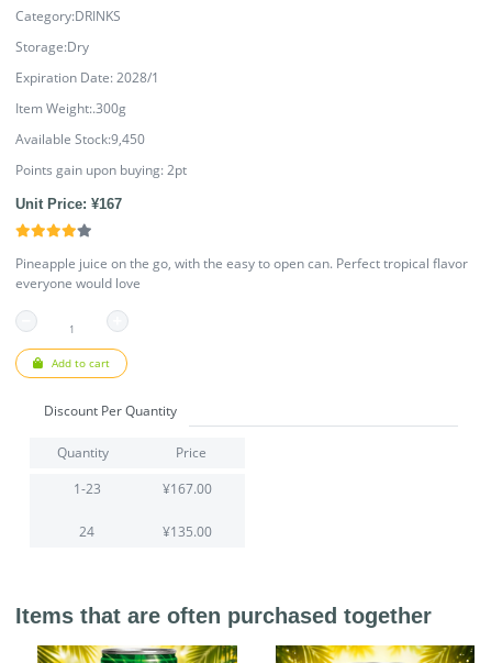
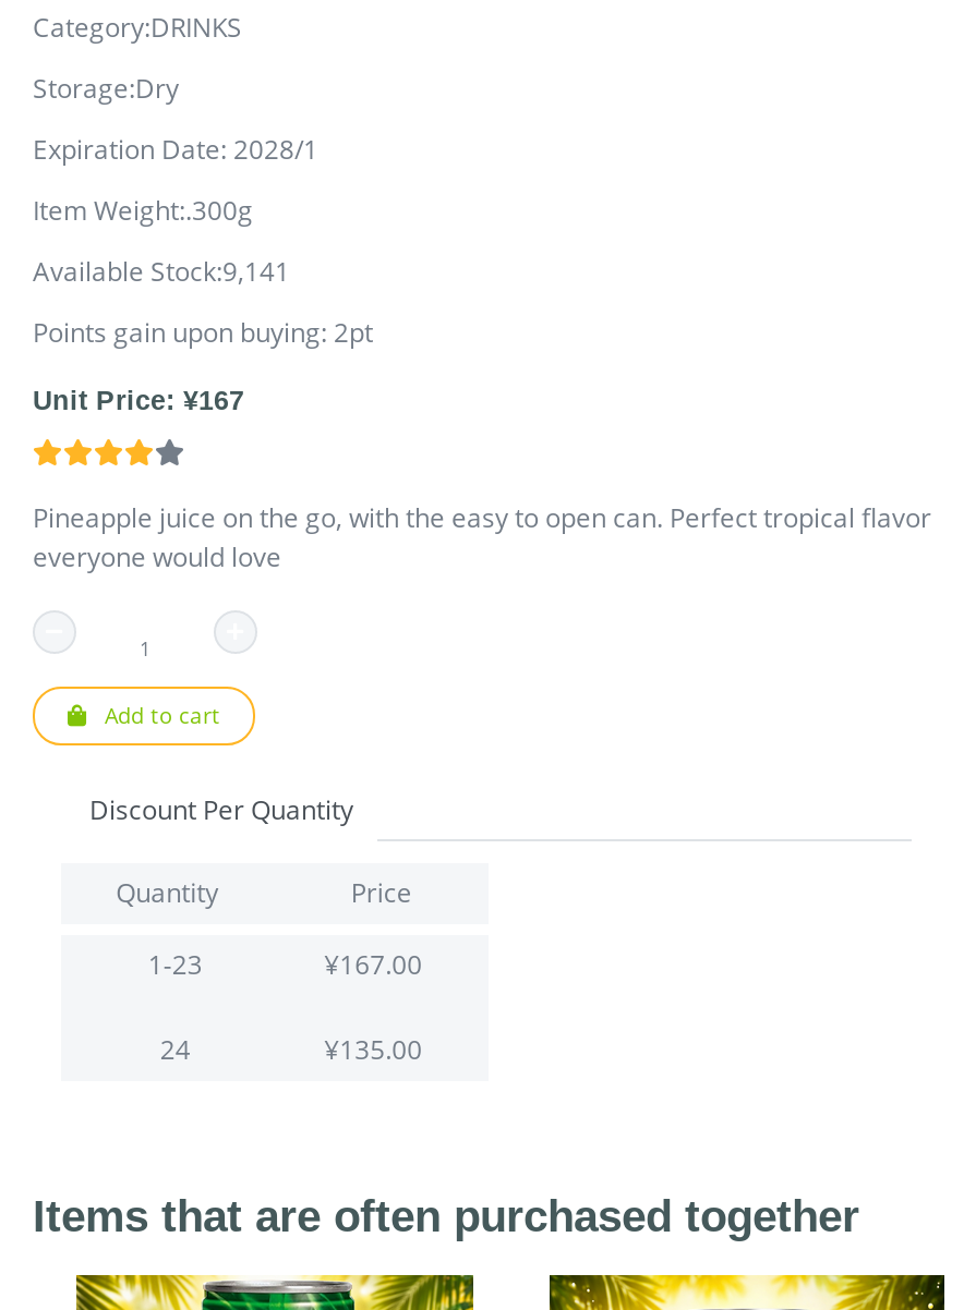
[15,130,145,149] Available Stock:9,450 -> [33,254,290,291] Available Stock:9,141

